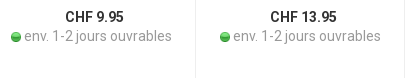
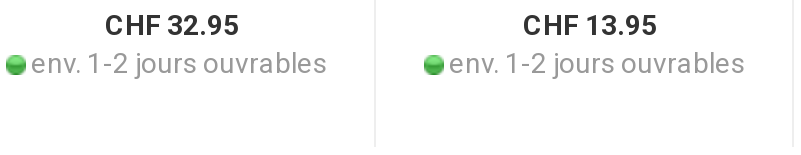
[58,9,123,25] CHF 9.95 -> [93,9,239,41] CHF 32.95

